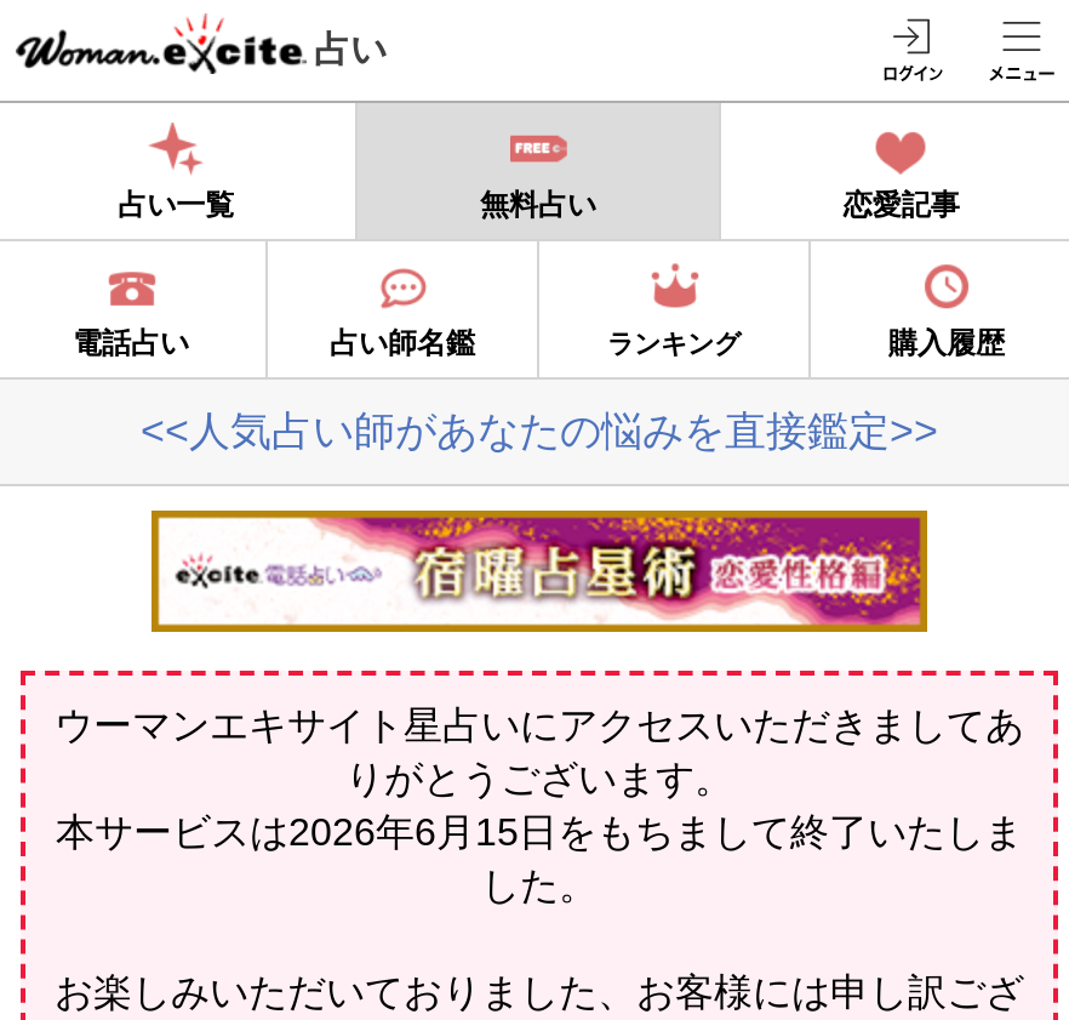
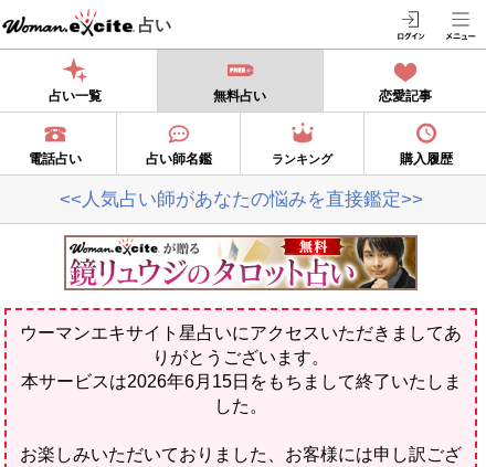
[149,508,930,634] [image] -> [63,234,419,291] [image]

